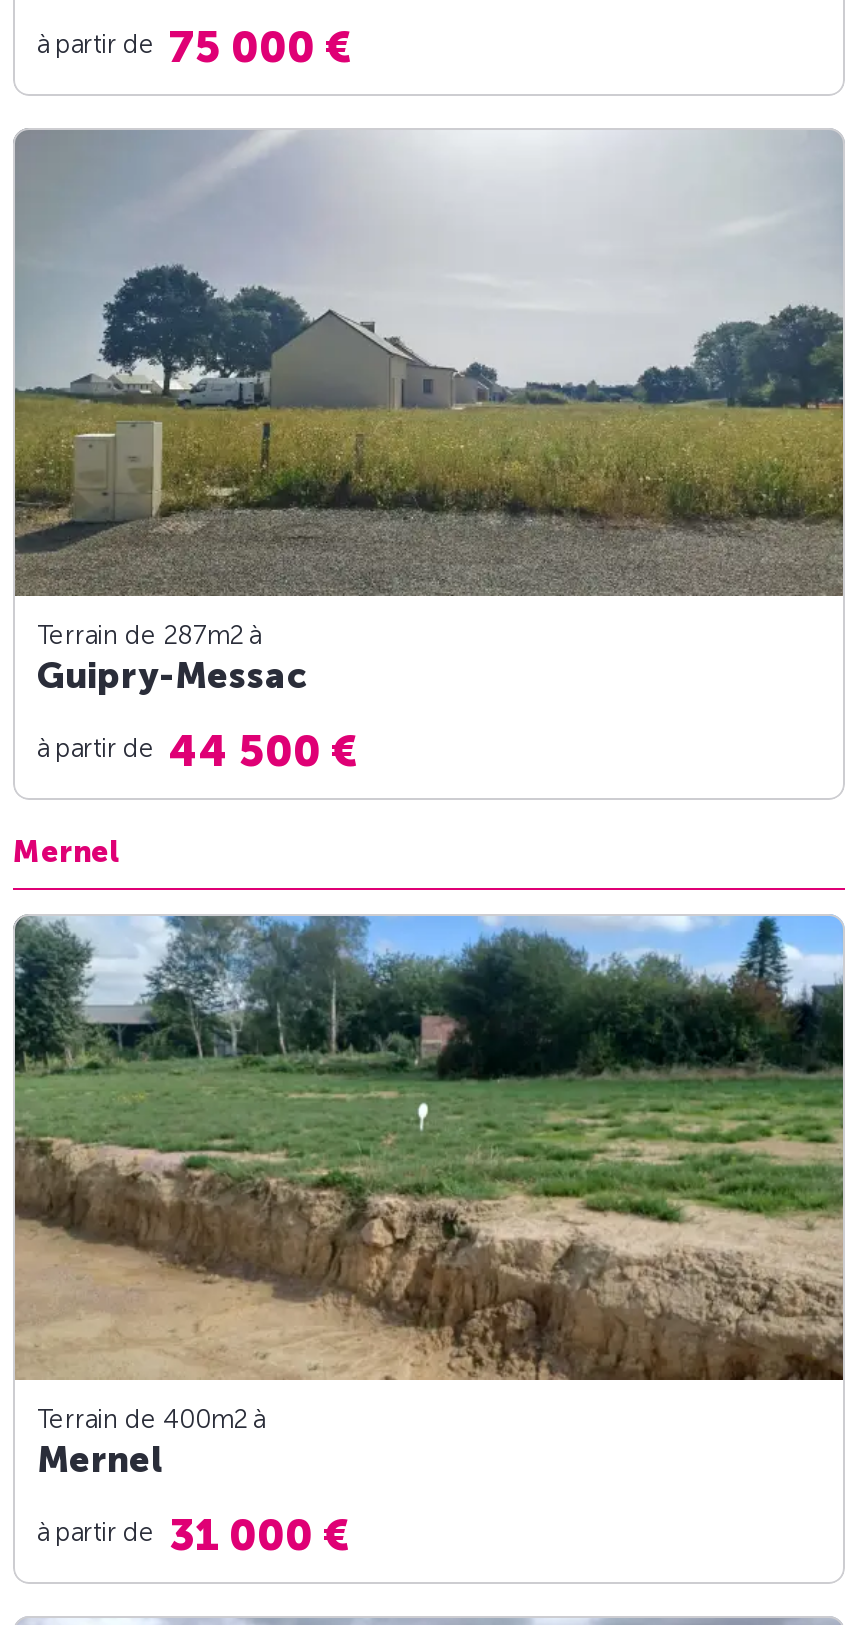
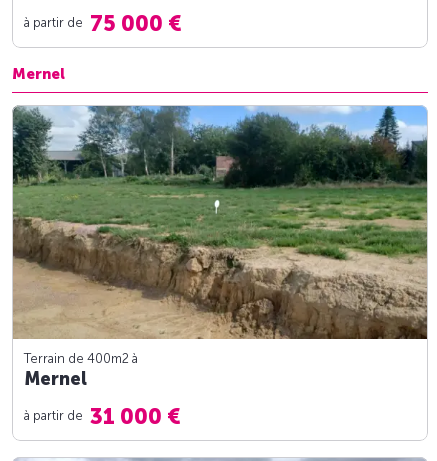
[13,128,845,778] [image] | Terrain de 287m2 à | Guipry-Messac | à partir de 44 500 € -> none

